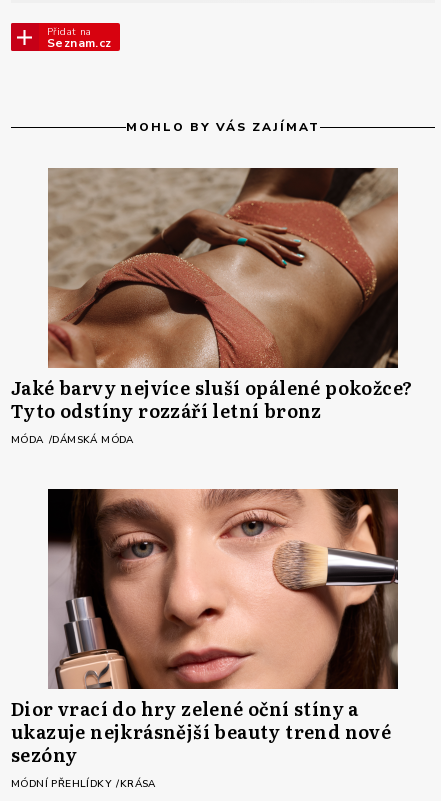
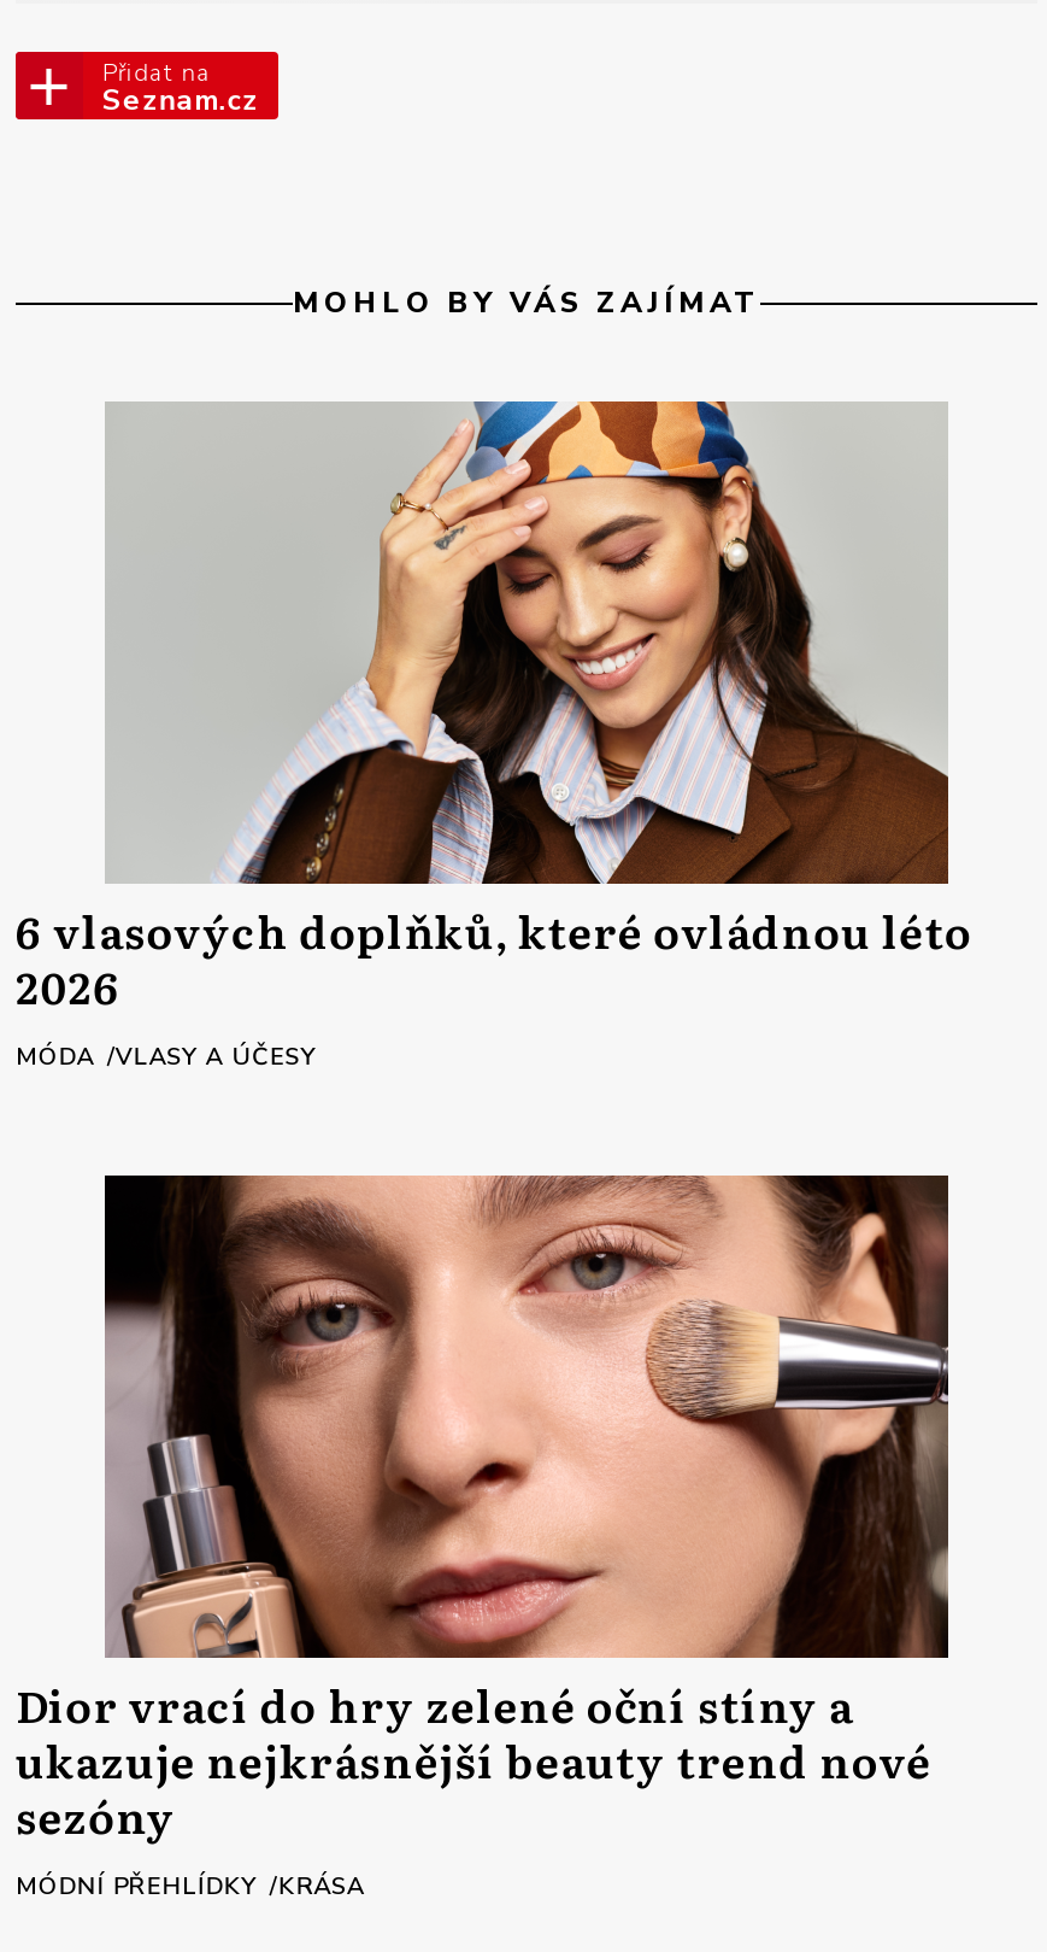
[11,167,412,447] [image] | Jaké barvy nejvíce sluší opálené pokožce? | Tyto odstíny rozzáří letní bronz | MÓDA DÁMSKÁ MÓDA -> [16,399,972,1075] [image] | 6 vlasových doplňků, které ovládnou léto | 2026 | MÓDA VLASY A ÚČESY

